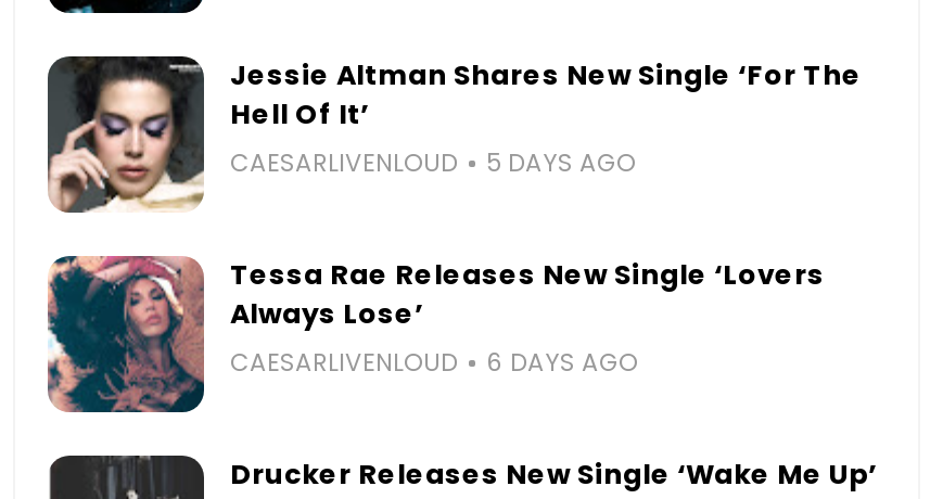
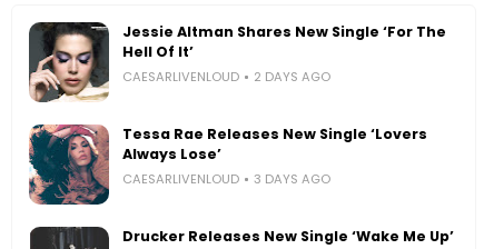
[230,145,636,180] CAESARLIVENLOUD 5 DAYS AGO -> [122,68,330,86] CAESARLIVENLOUD 2 DAYS AGO
[230,345,638,380] CAESARLIVENLOUD 6 DAYS AGO -> [122,170,330,188] CAESARLIVENLOUD 3 DAYS AGO

